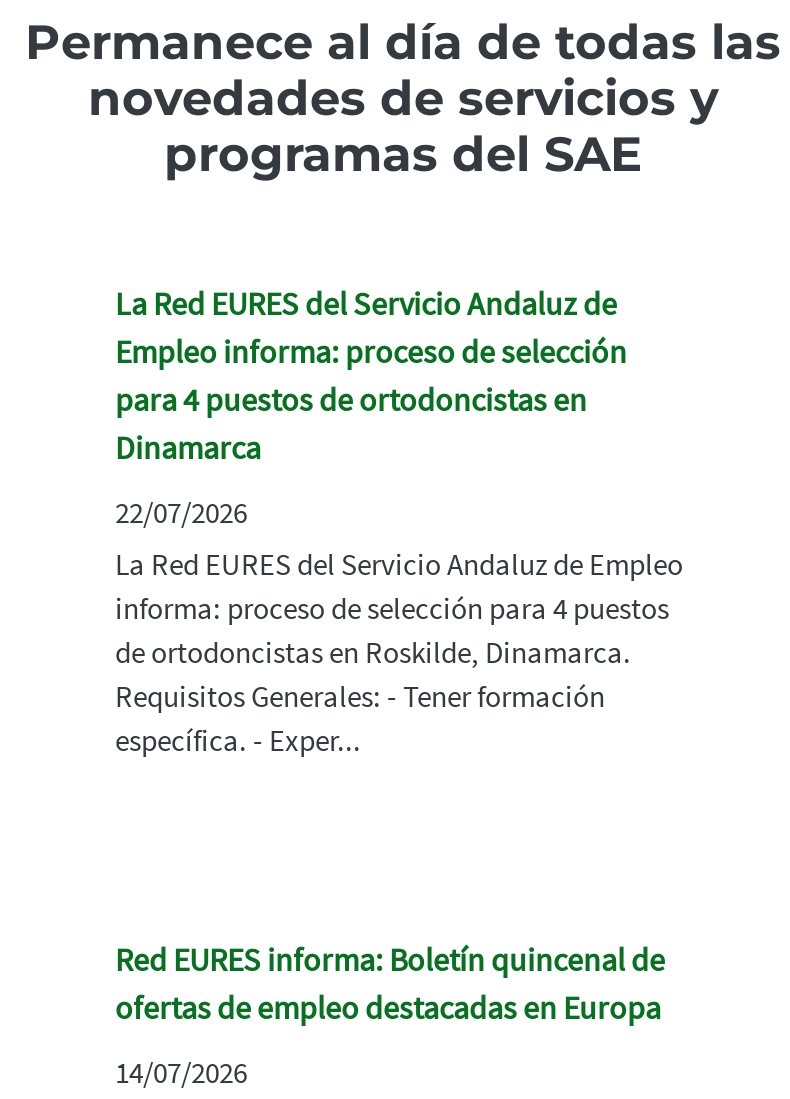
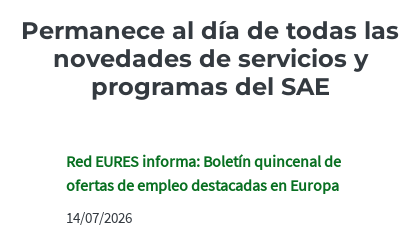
[115,283,683,759] La Red EURES del Servicio Andaluz de | Empleo informa: proceso de selección | para 4 puestos de ortodoncistas en | Dinamarca | 22/07/2026 | La Red EURES del Servicio Andaluz de Empleo | informa: proceso de selección para 4 puestos | de ortodoncistas en Roskilde, Dinamarca. | Requisitos Generales: - Tener formación | específica. - Exper... -> none

